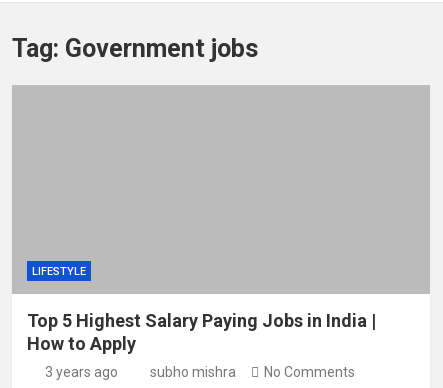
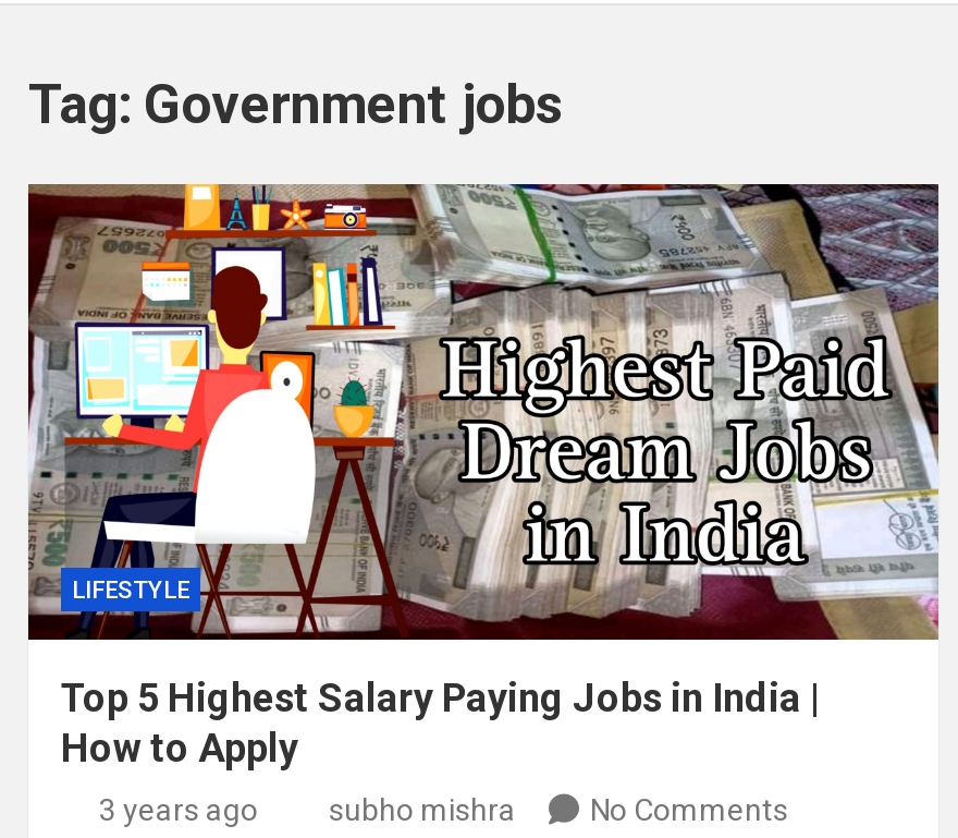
none -> [26,182,941,640] [image]

